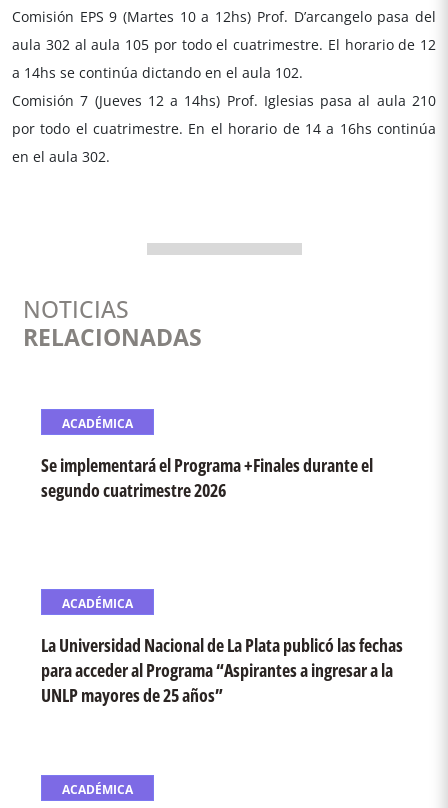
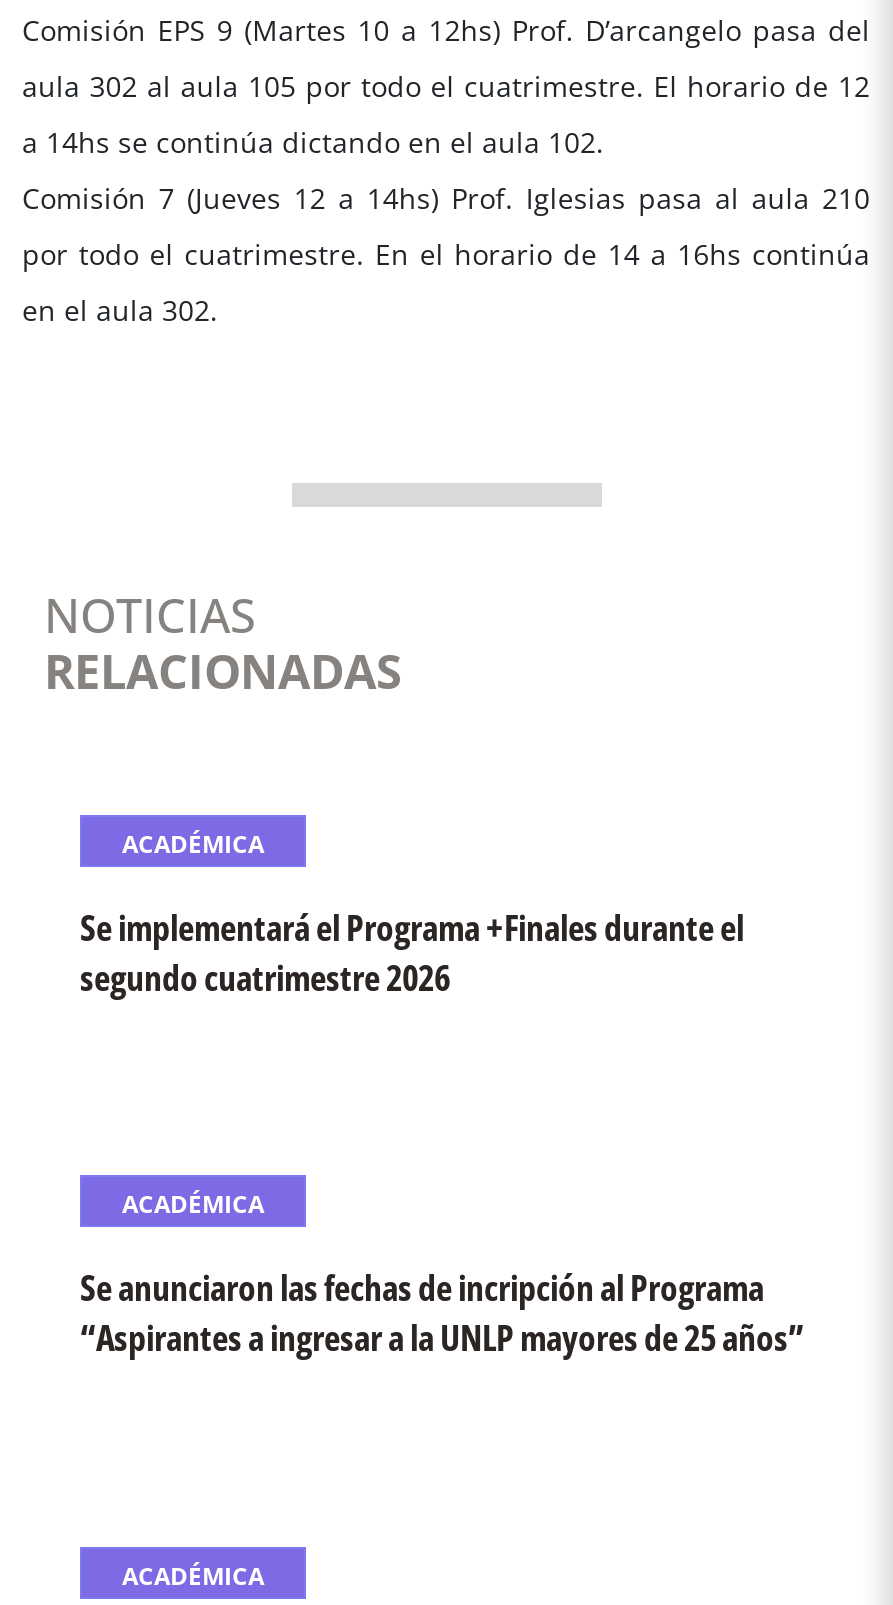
[41,633,403,707] La Universidad Nacional de La Plata publicó las fechas | para acceder al Programa “Aspirantes a ingresar a la | UNLP mayores de 25 años” -> [80,1263,804,1361] Se anunciaron las fechas de incripción al Programa | “Aspirantes a ingresar a la UNLP mayores de 25 años”

